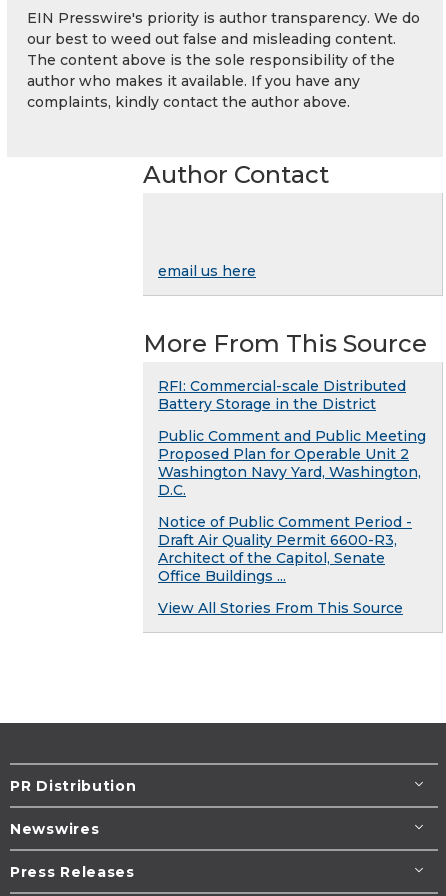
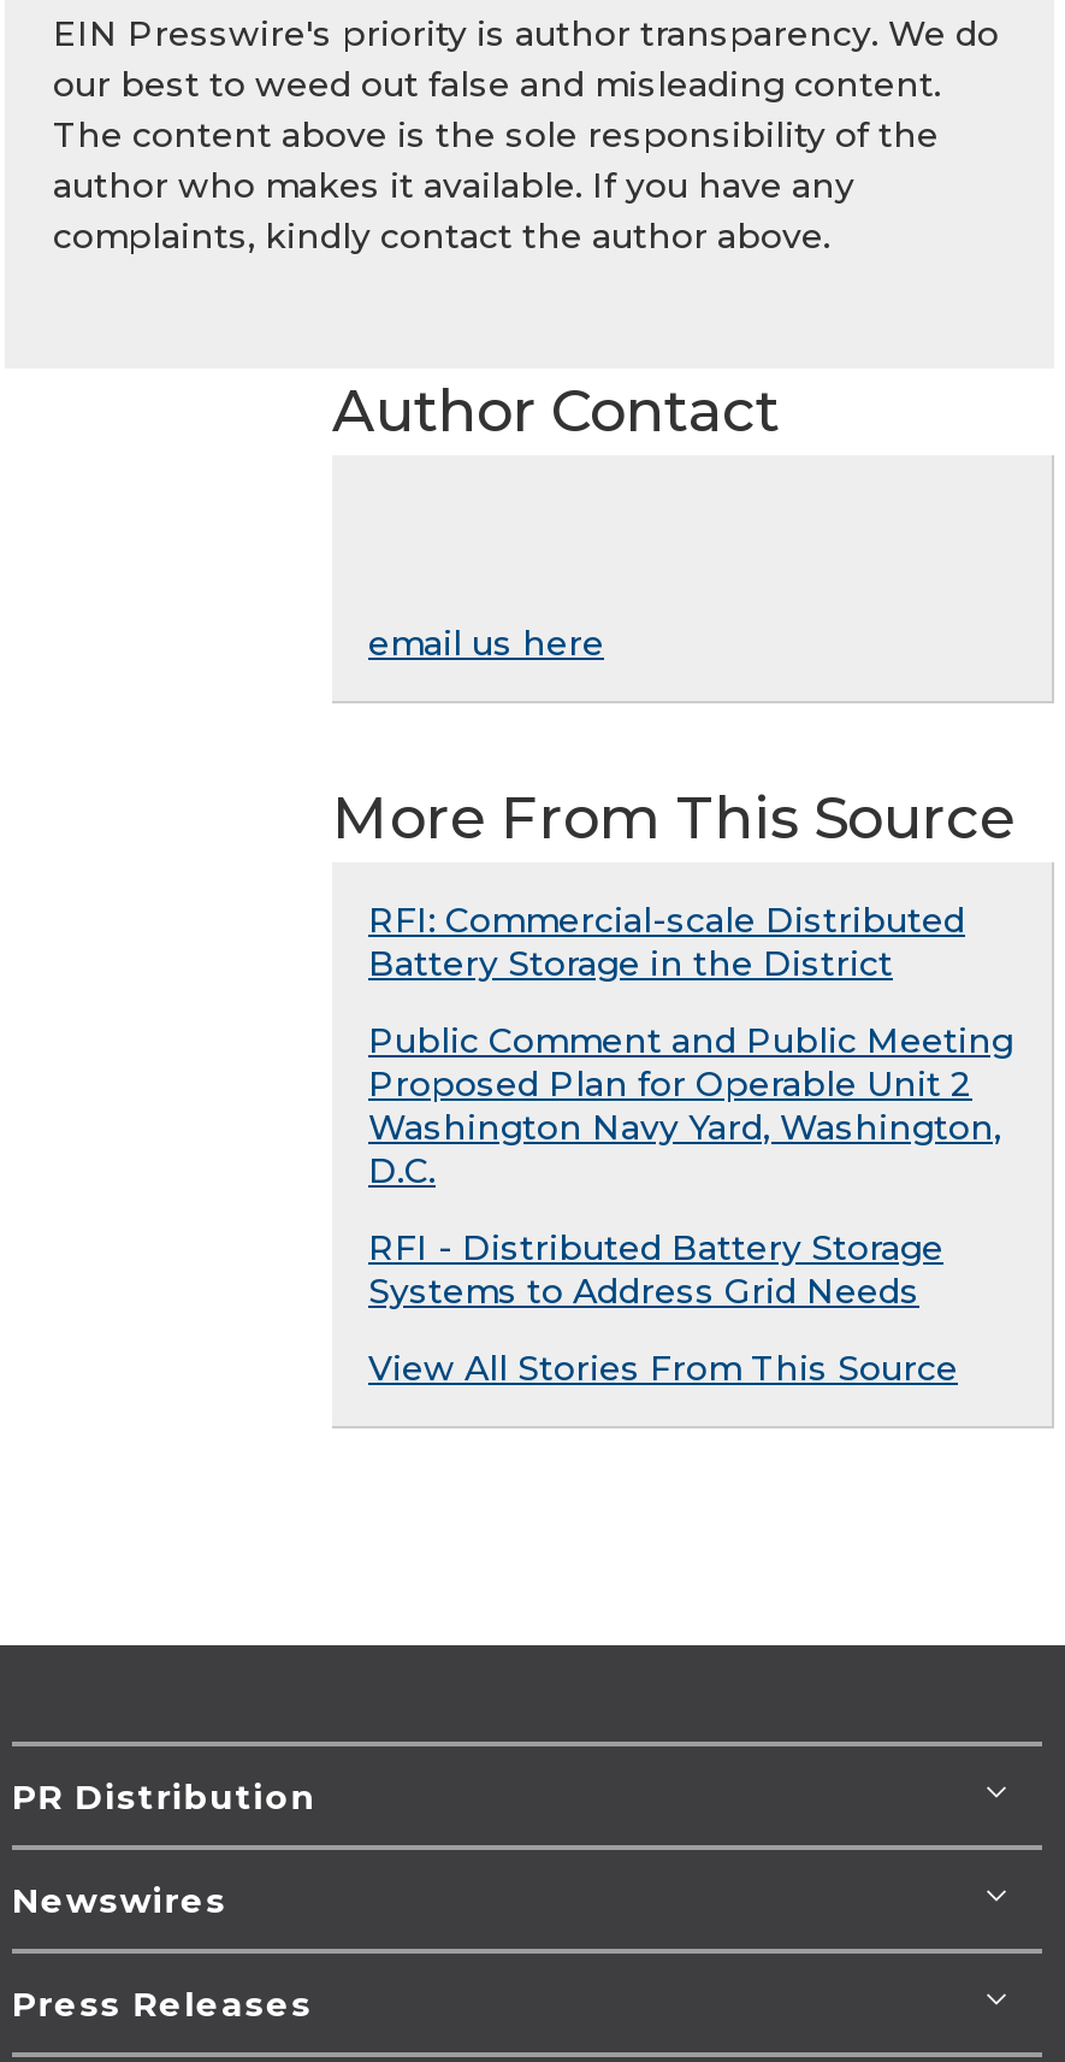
[158,513,412,585] Notice of Public Comment Period - | Draft Air Quality Permit 6600-R3, | Architect of the Capitol, Senate | Office Buildings ... -> [368,1226,943,1313] RFI - Distributed Battery Storage | Systems to Address Grid Needs

